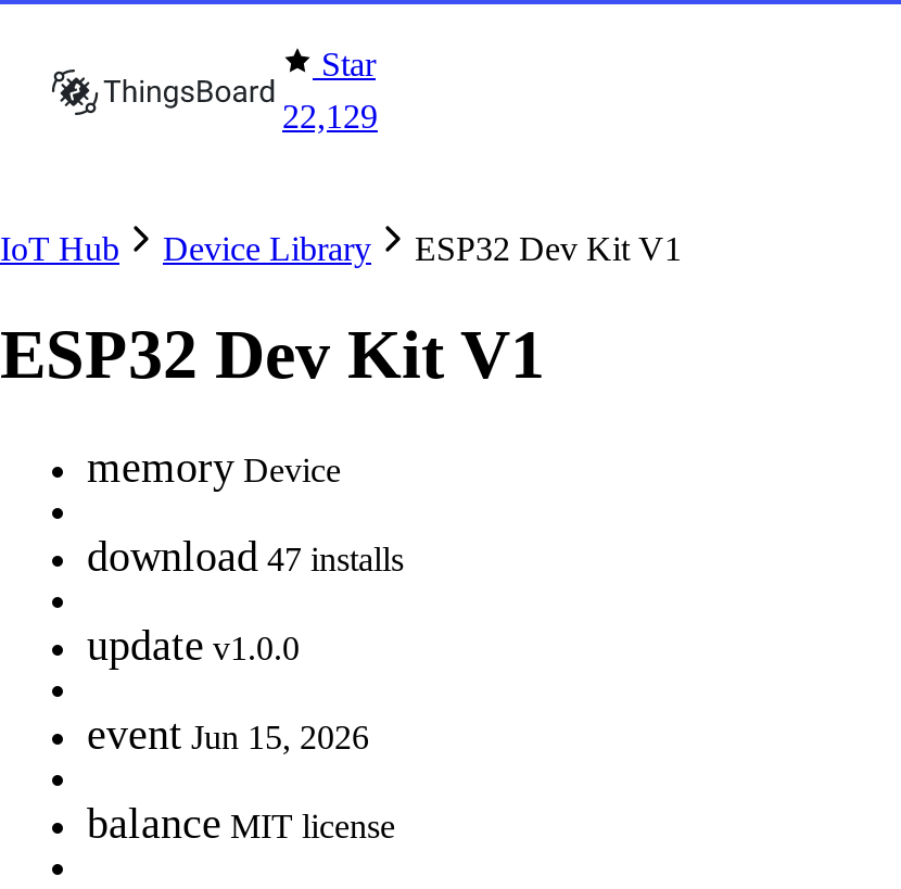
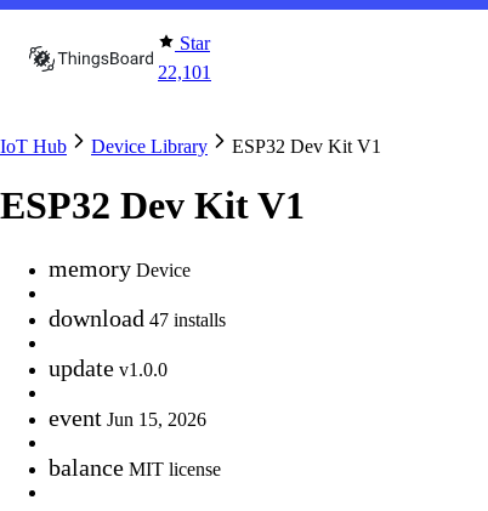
[282,98,378,135] 22,129 -> [158,62,211,83] 22,101

